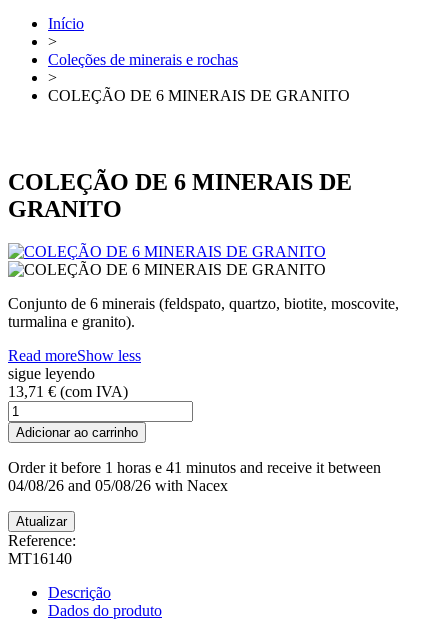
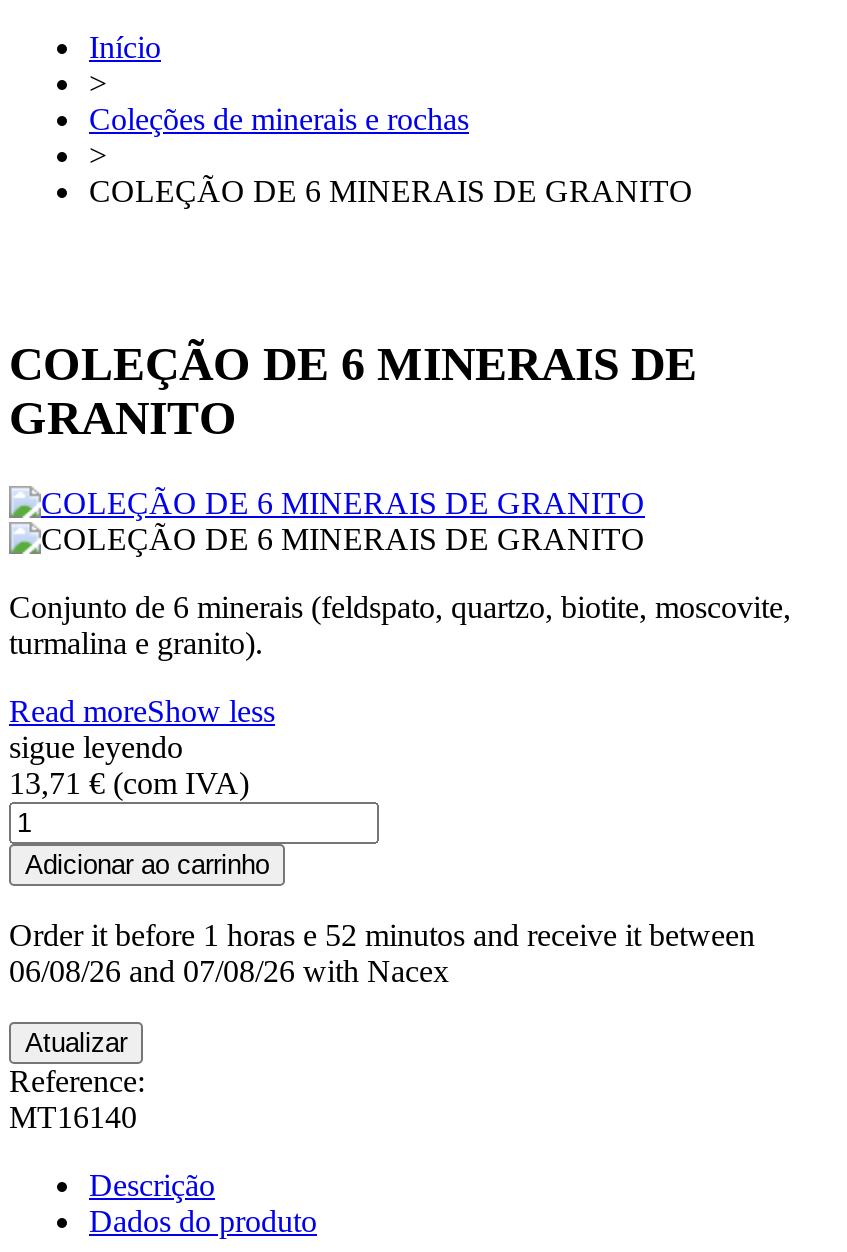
[8,459,381,476] Order it before 1 horas e 41 minutos and receive it between -> [9,918,755,952] Order it before 1 horas e 52 minutos and receive it between
[8,477,228,494] 04/08/26 and 05/08/26 with Nacex -> [9,954,449,988] 06/08/26 and 07/08/26 with Nacex

